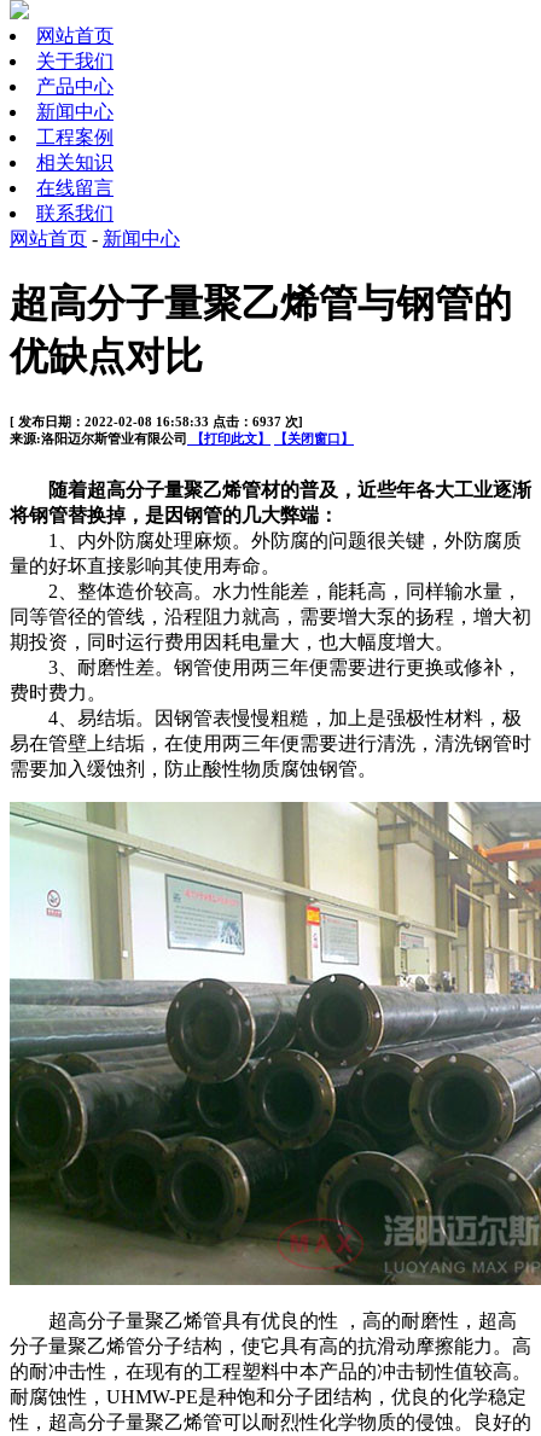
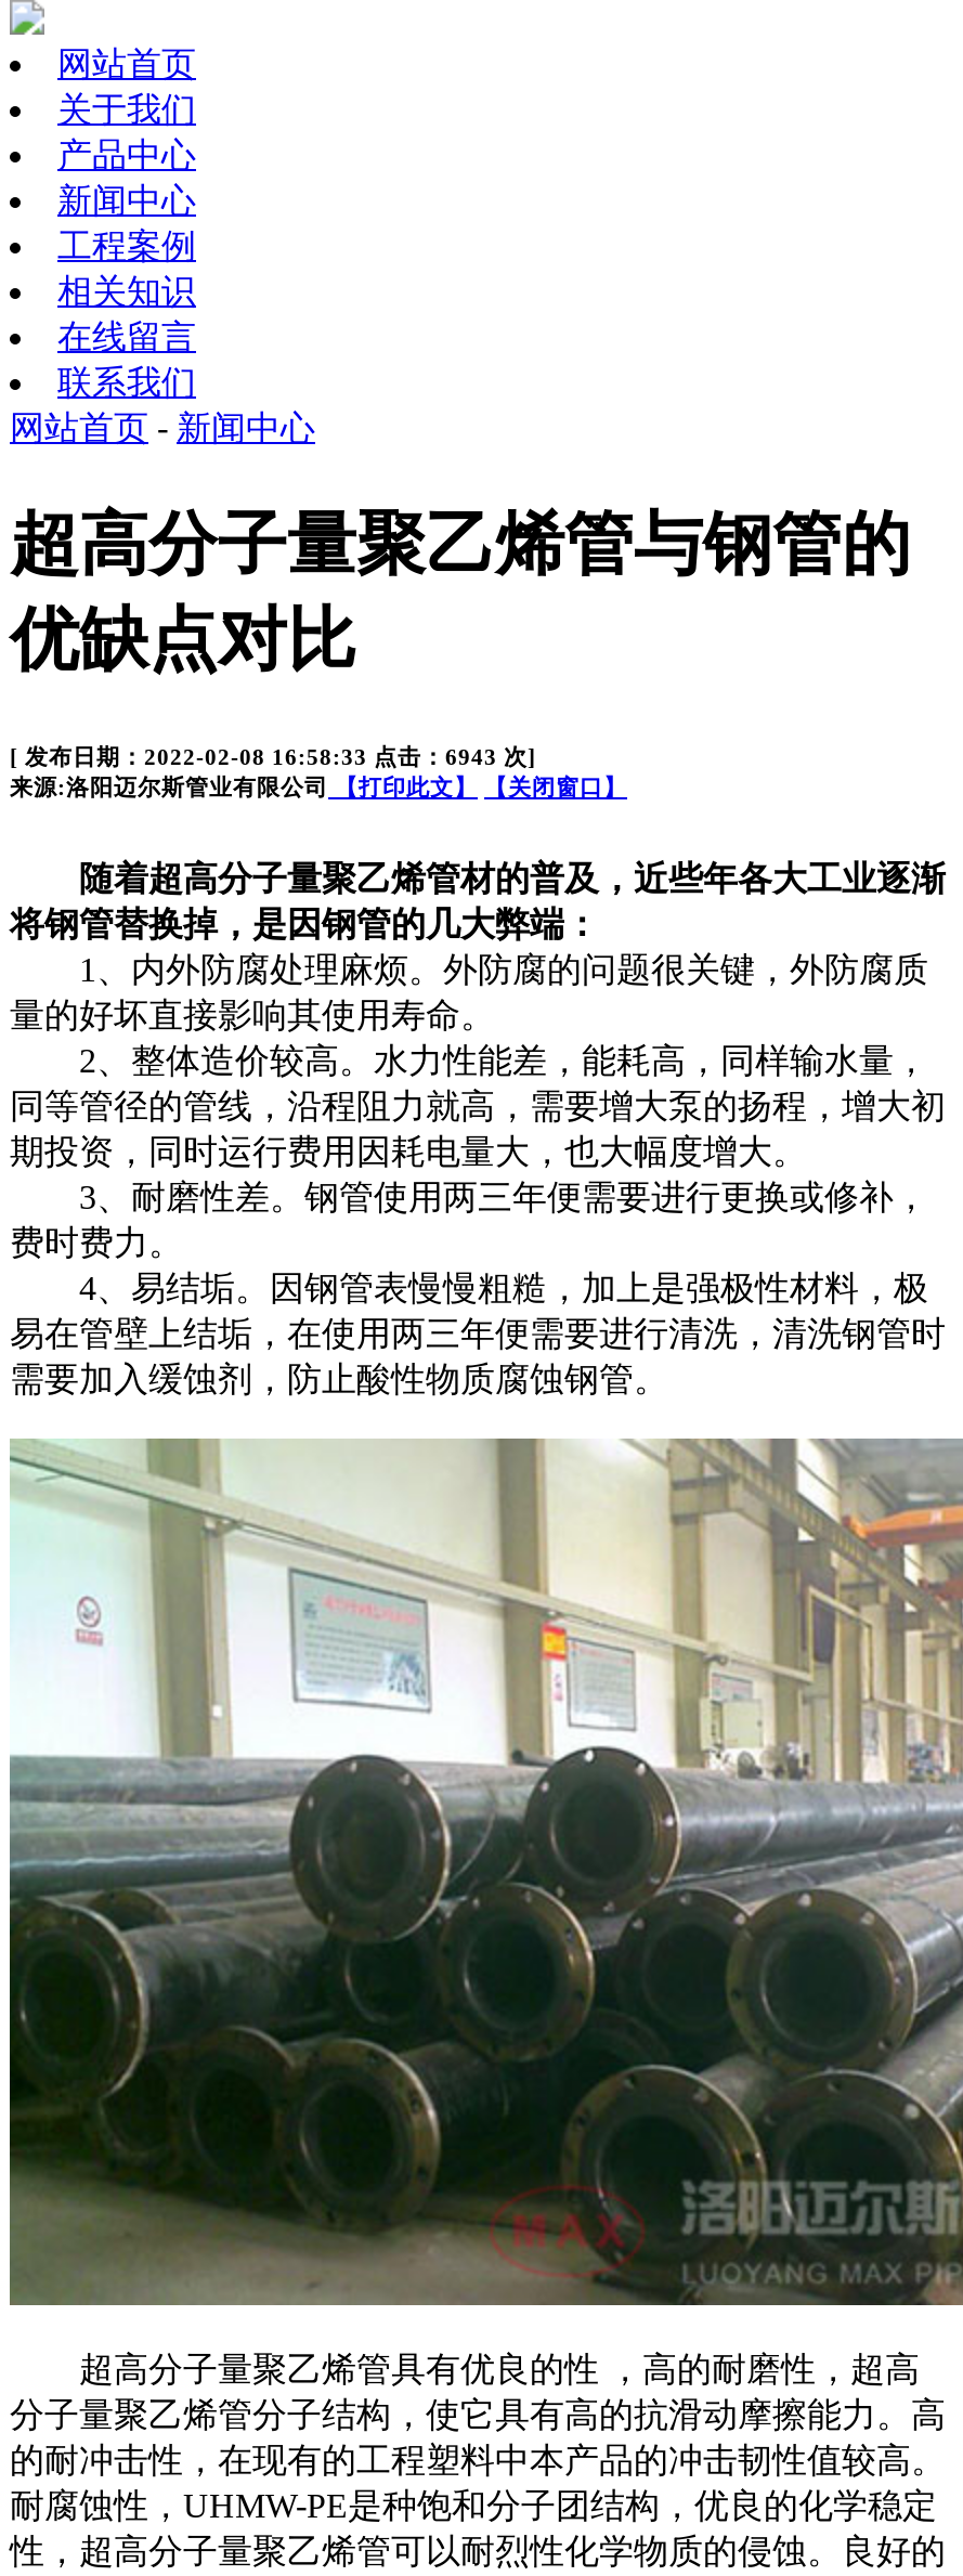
[10,415,303,429] [ 发布日期：2022-02-08 16:58:33 点击：6937 次] -> [10,744,536,770] [ 发布日期：2022-02-08 16:58:33 点击：6943 次]

